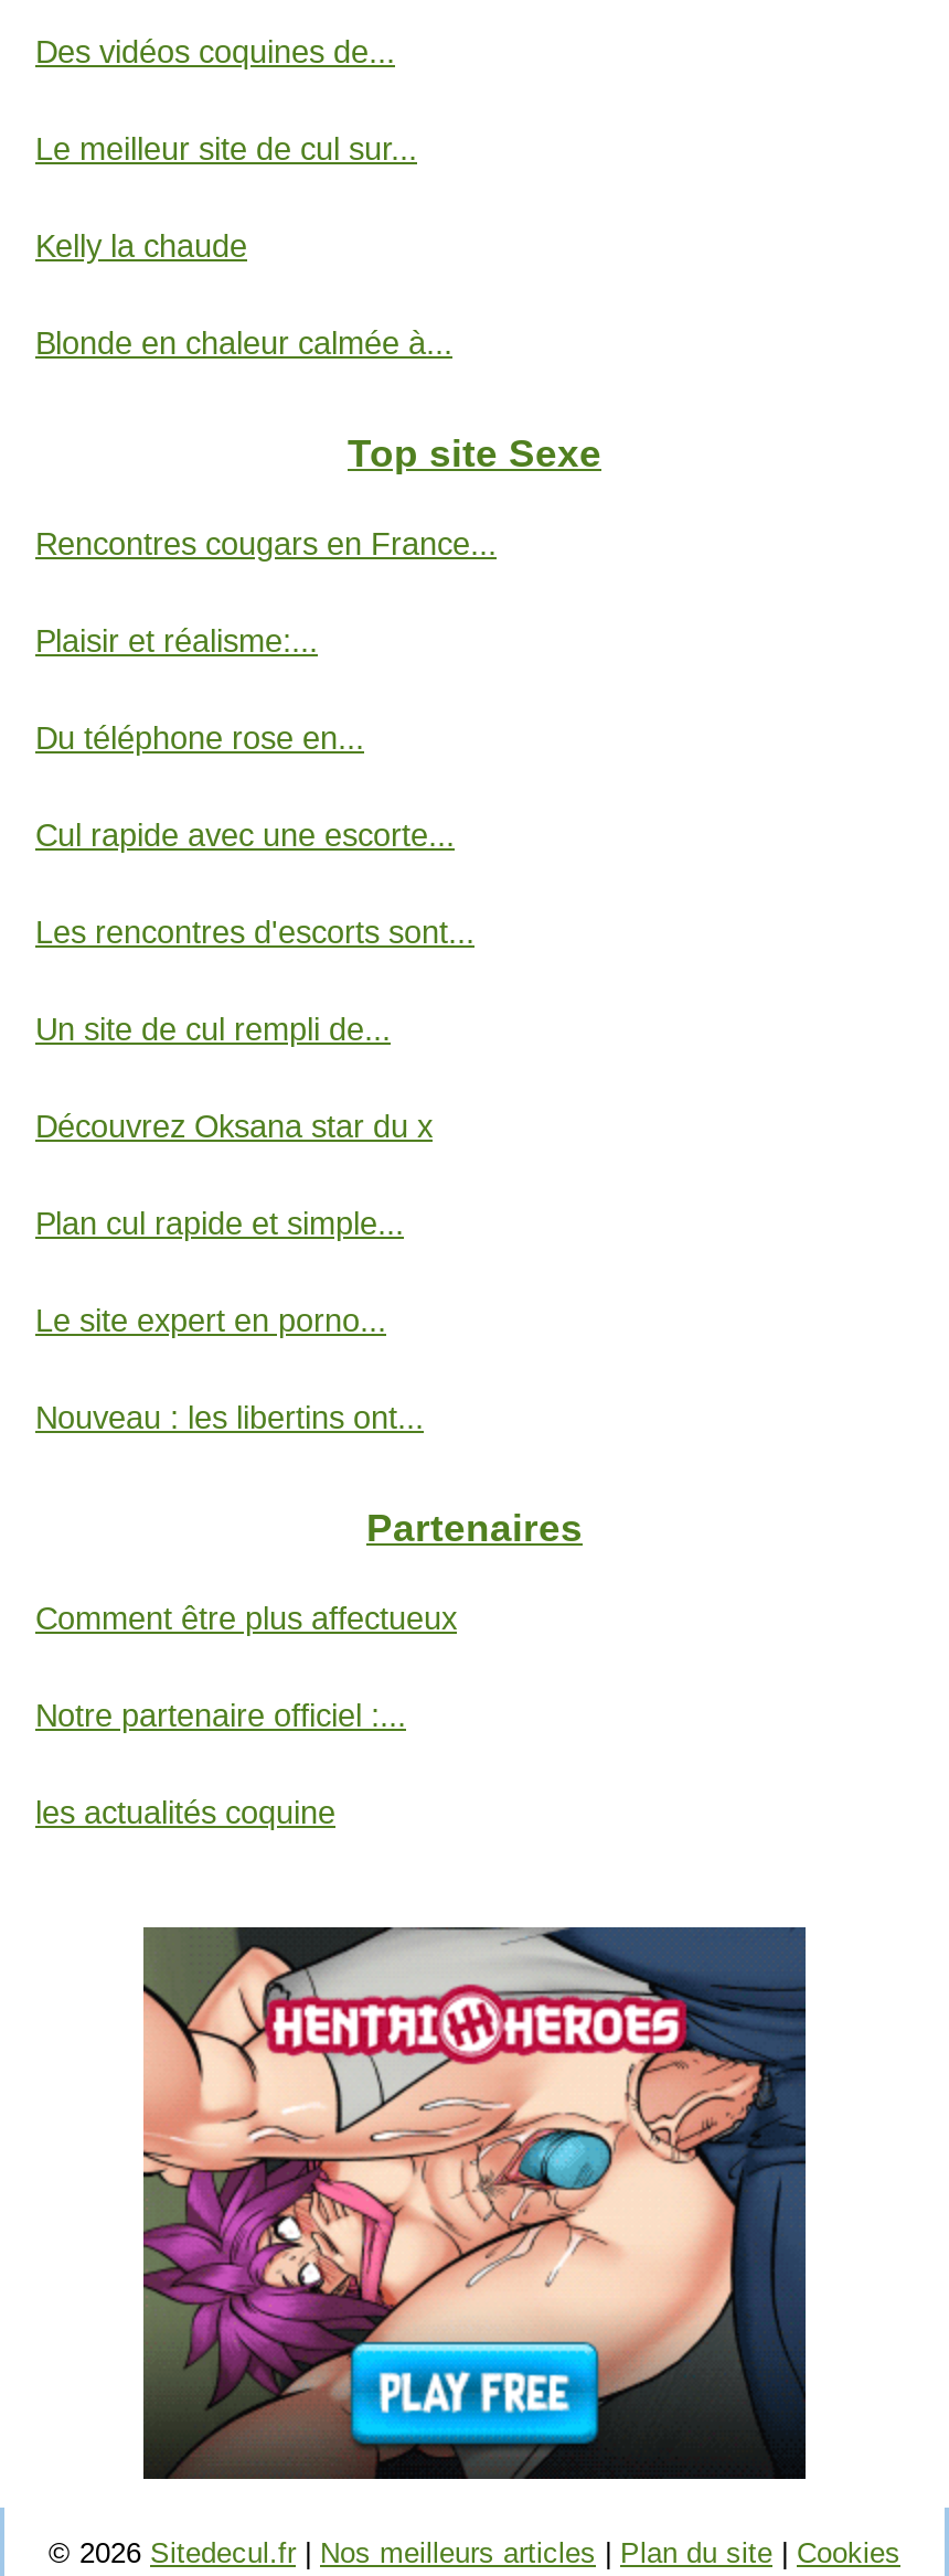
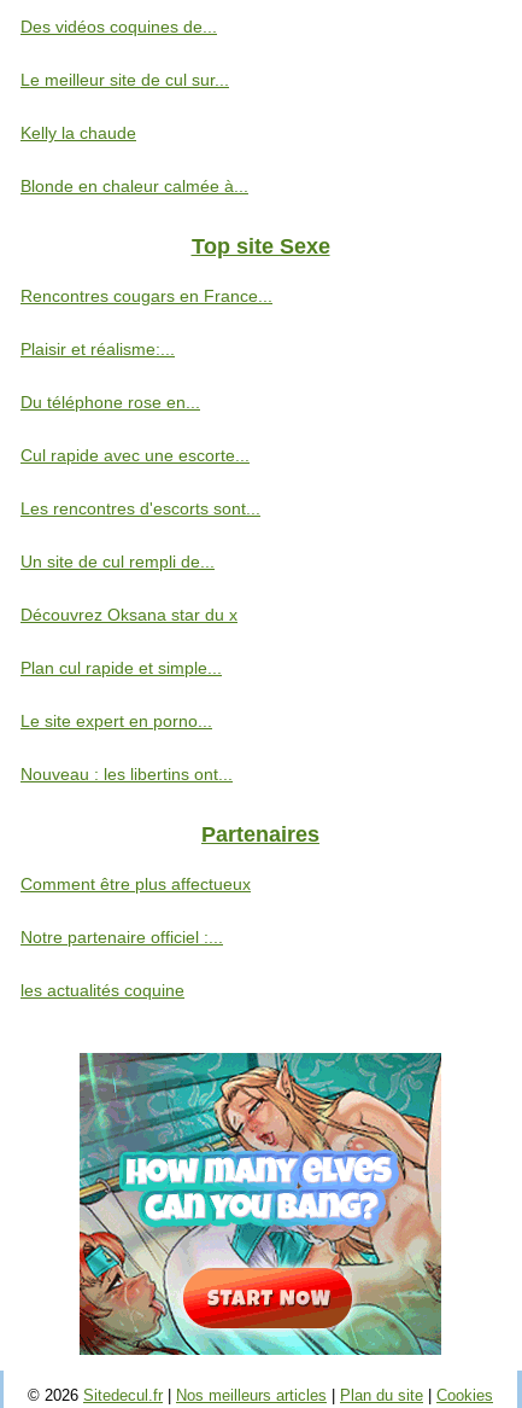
[141,1925,808,2481] [image] -> [78,1052,442,1356] [image]

